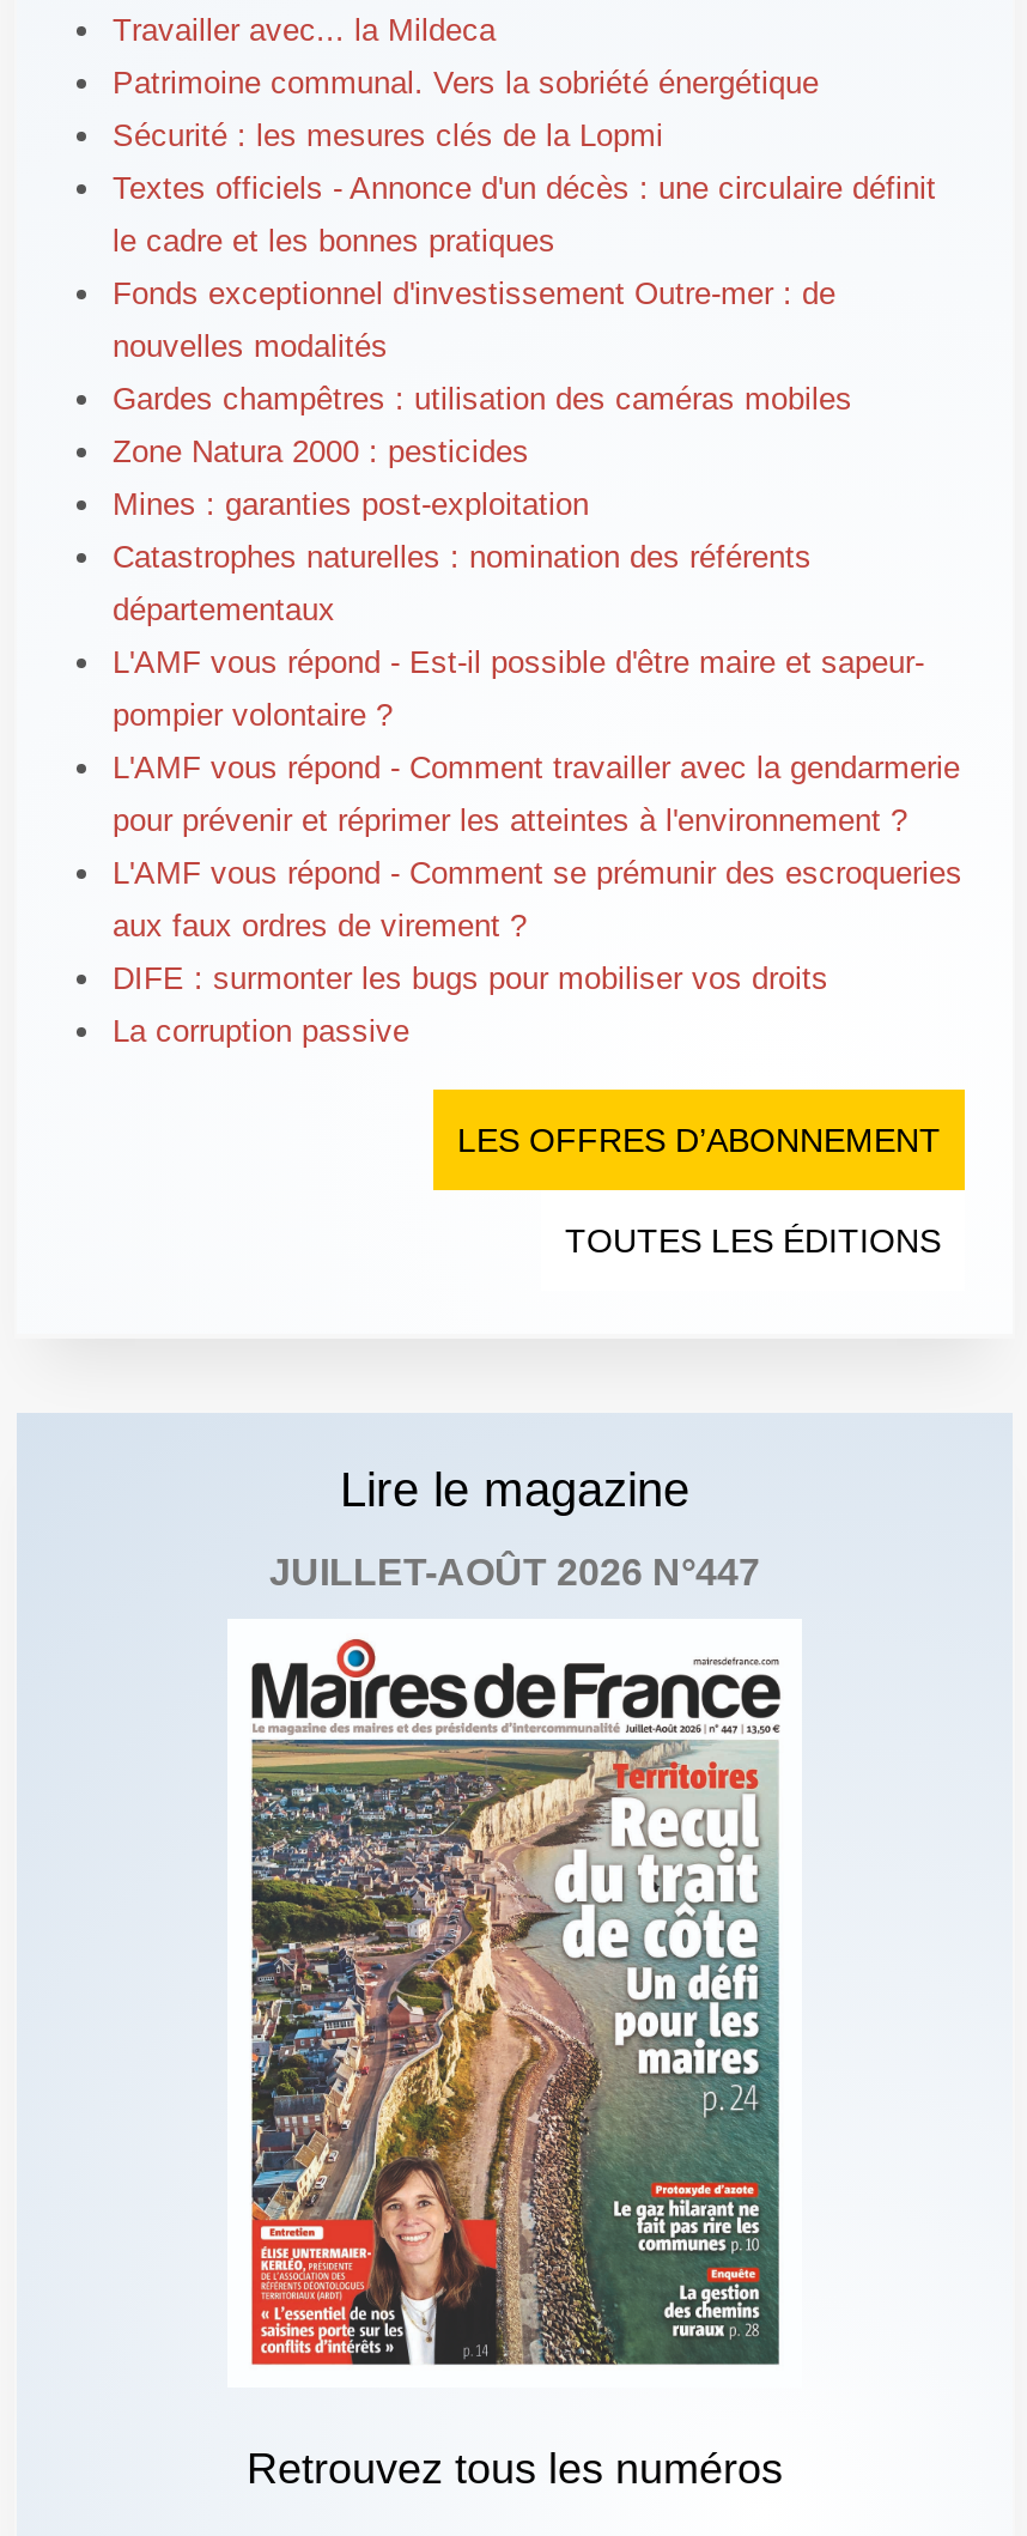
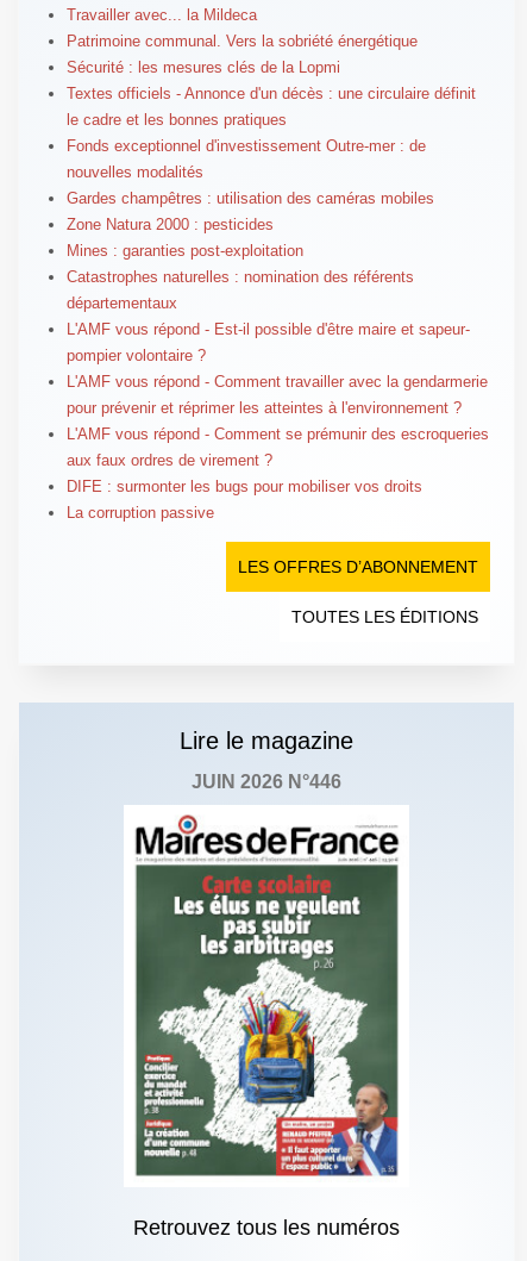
[269,1553,760,1594] JUILLET-AOÛT 2026 N°447 -> [192,772,341,792] JUIN 2026 N°446
[249,1724,780,2366] [image] -> [134,830,399,1176] [image]

